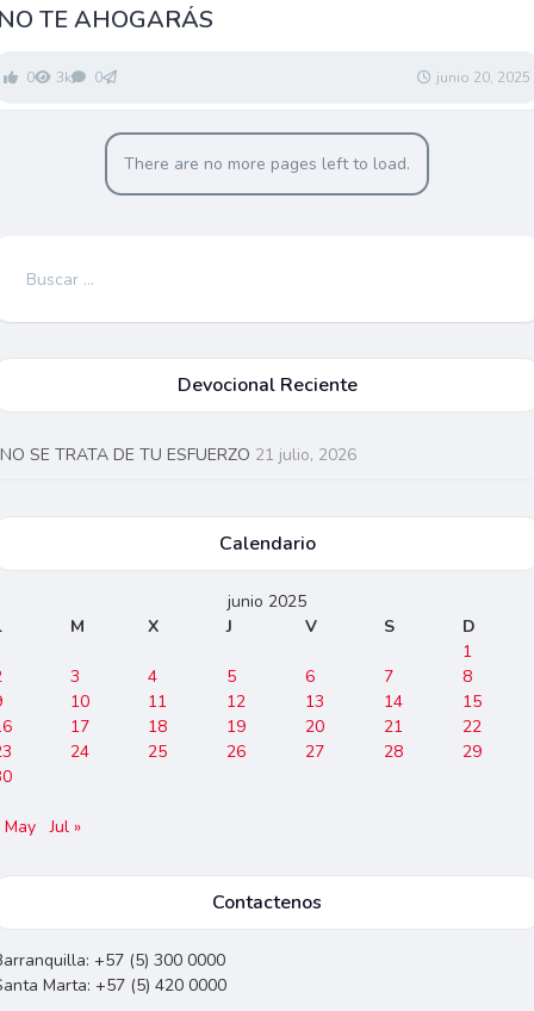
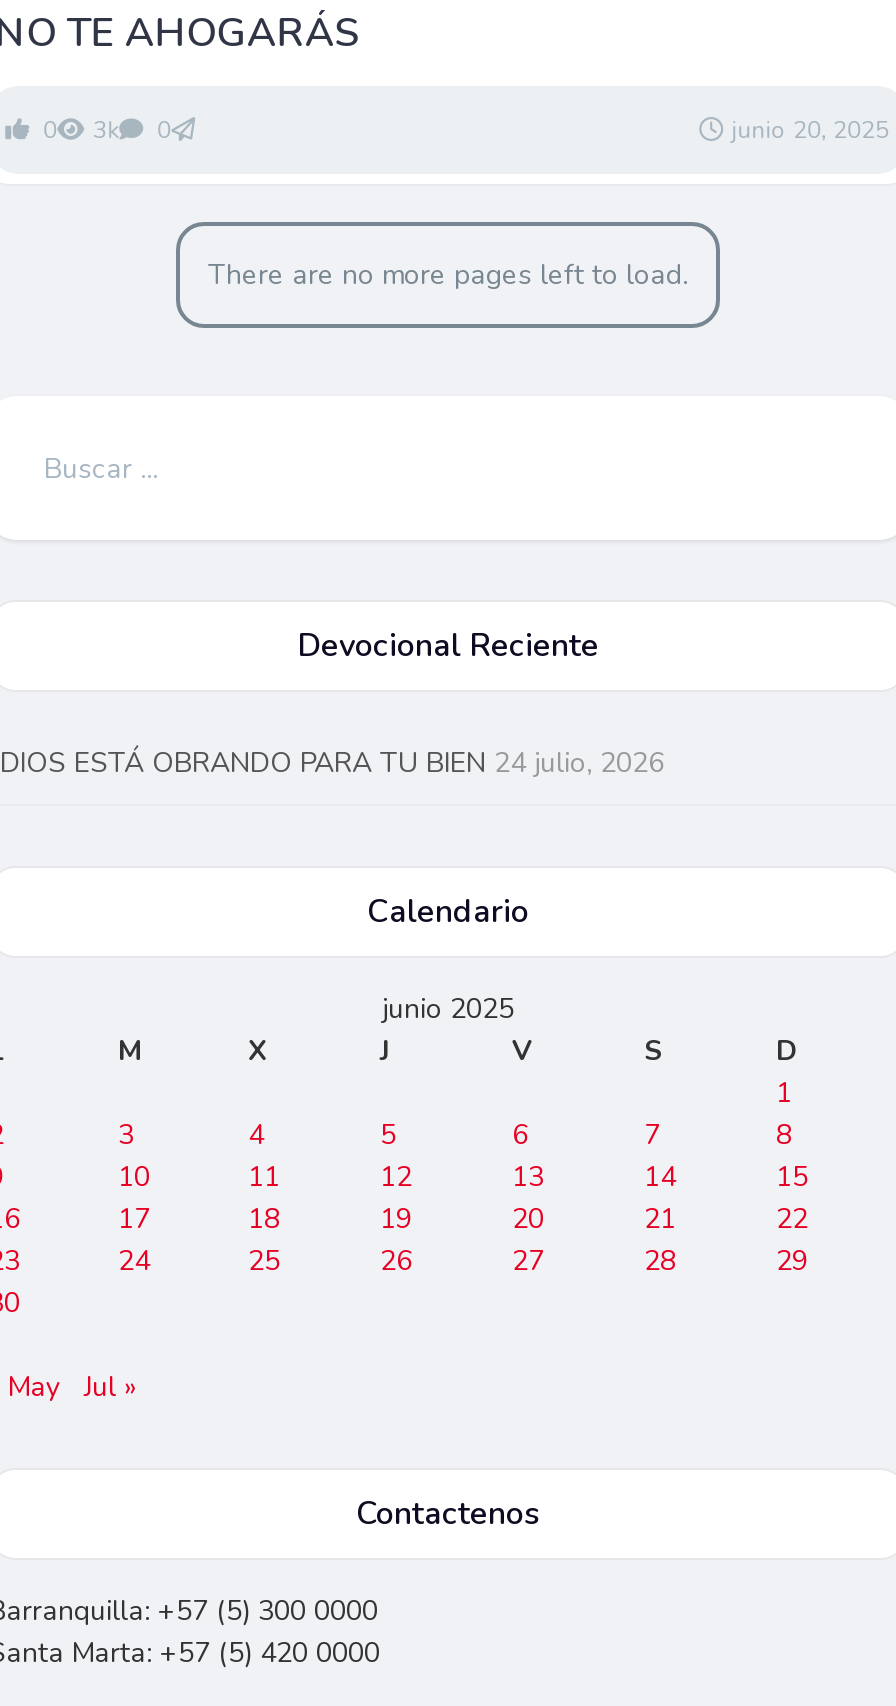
[0,444,356,466] NO SE TRATA DE TU ESFUERZO 21 julio, 2026 -> [0,744,664,782] DIOS ESTÁ OBRANDO PARA TU BIEN 24 julio, 2026

